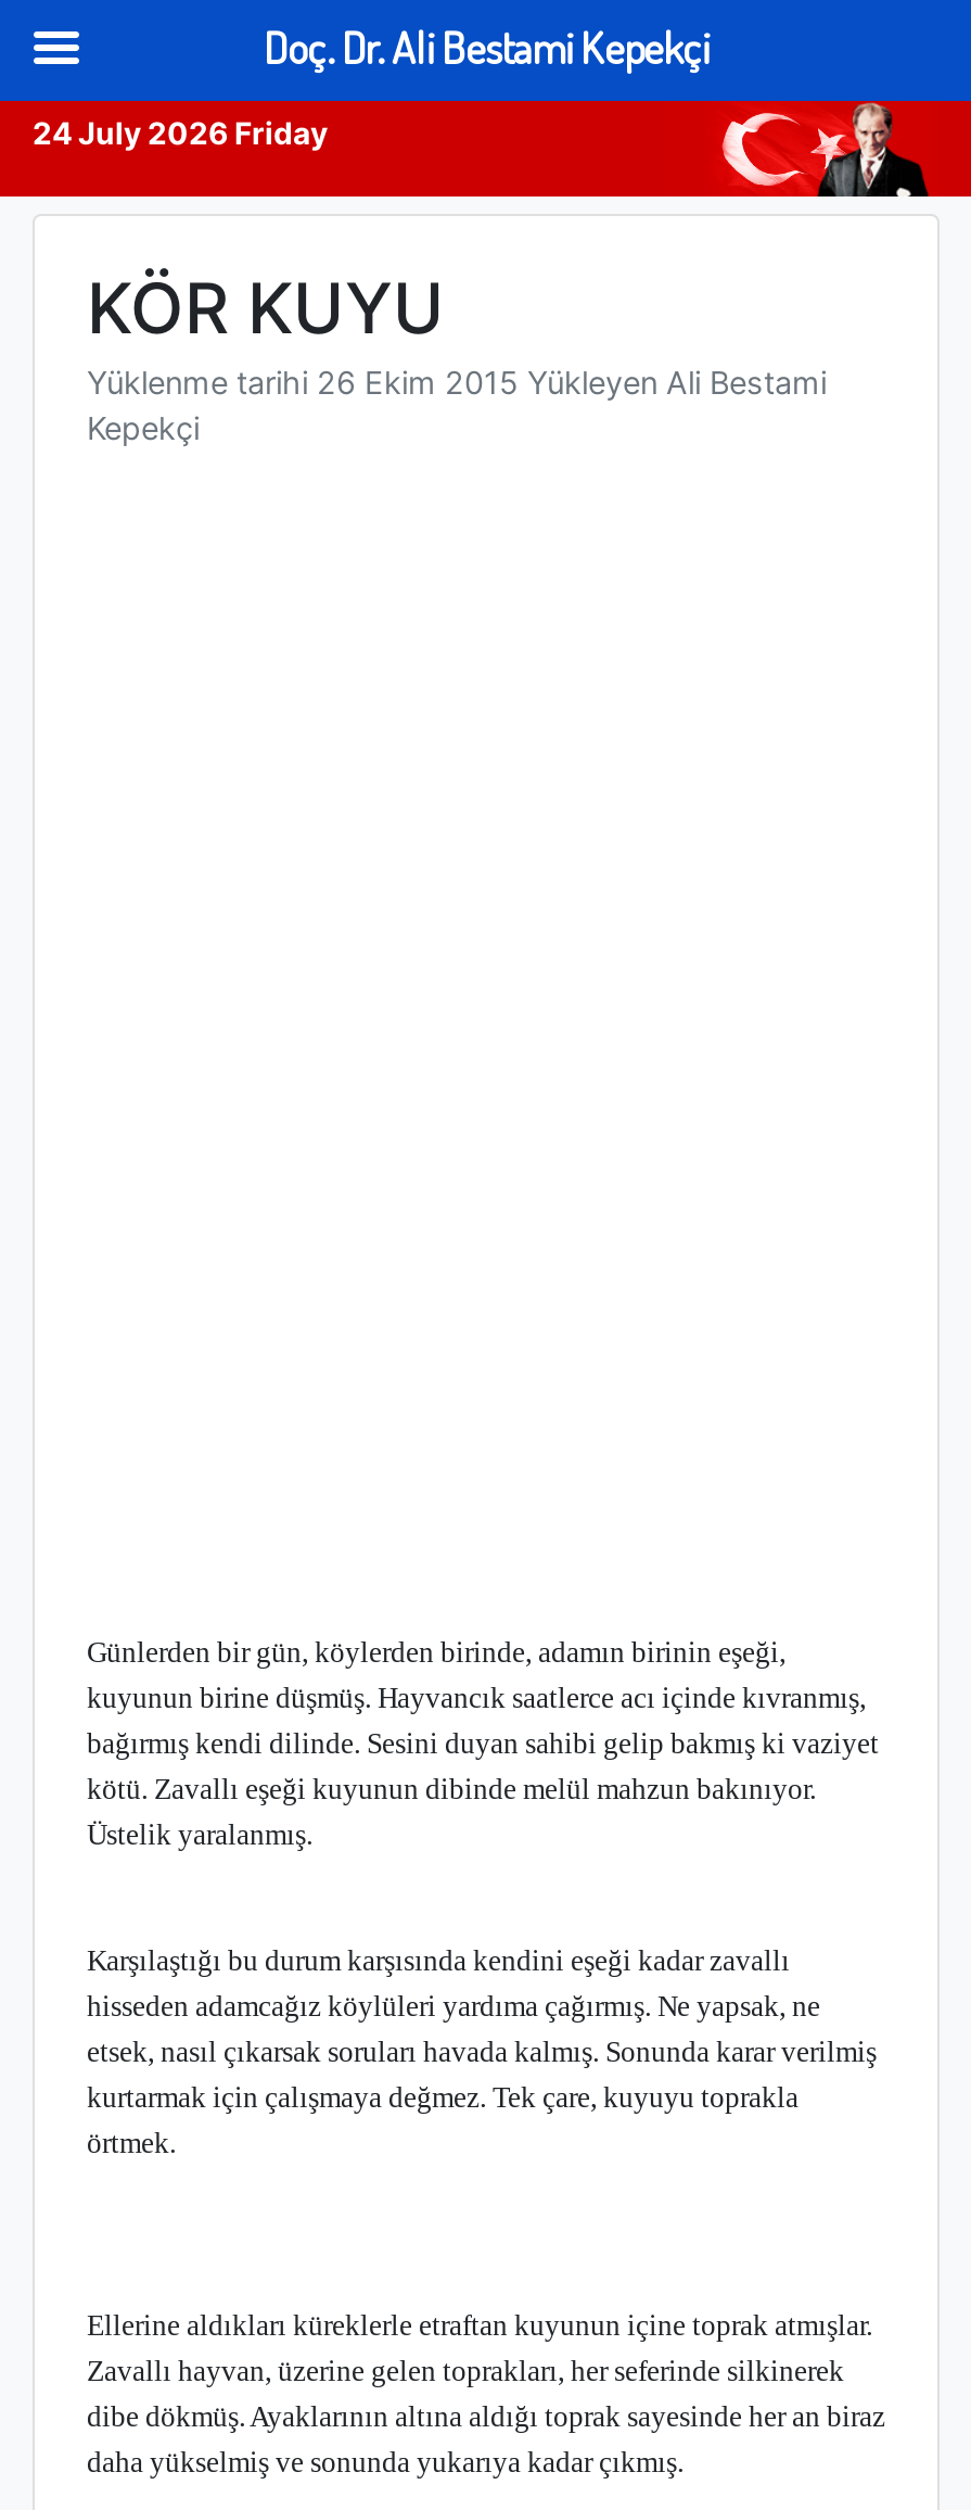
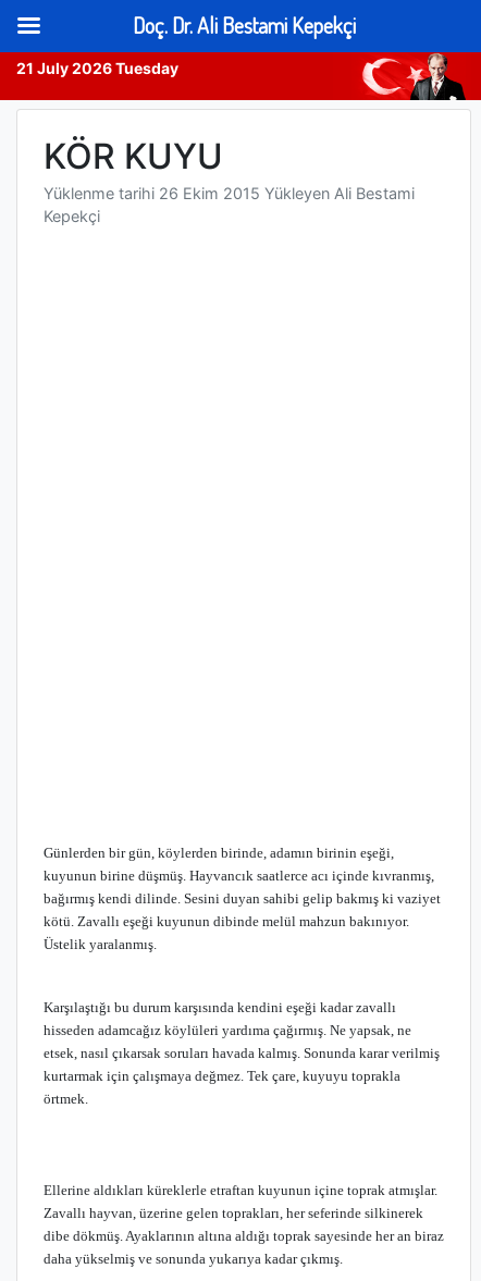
[33,114,328,151] 24 July 2026 Friday -> [16,59,178,77] 21 July 2026 Tuesday

